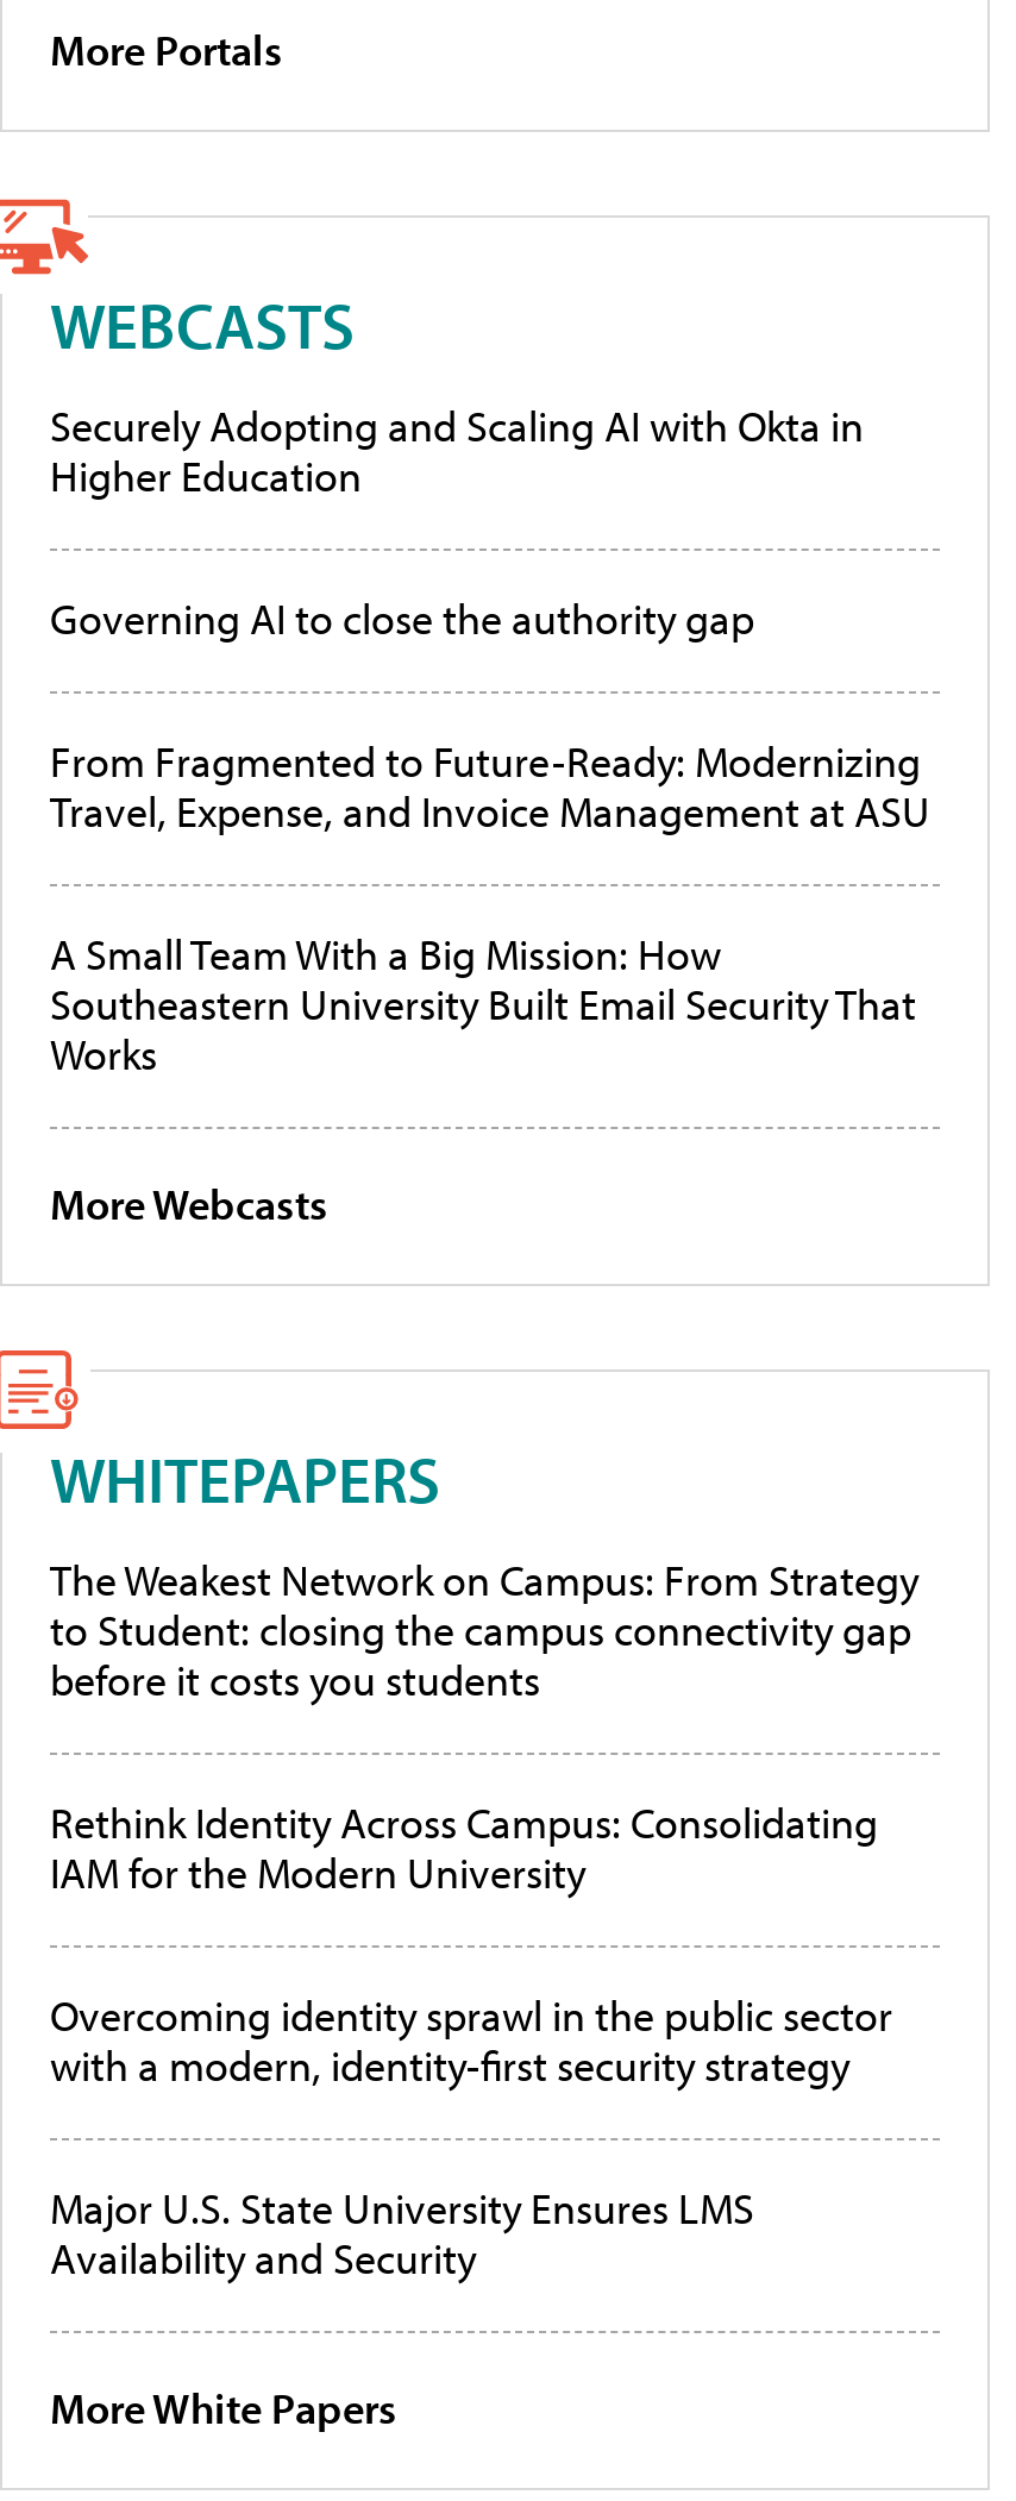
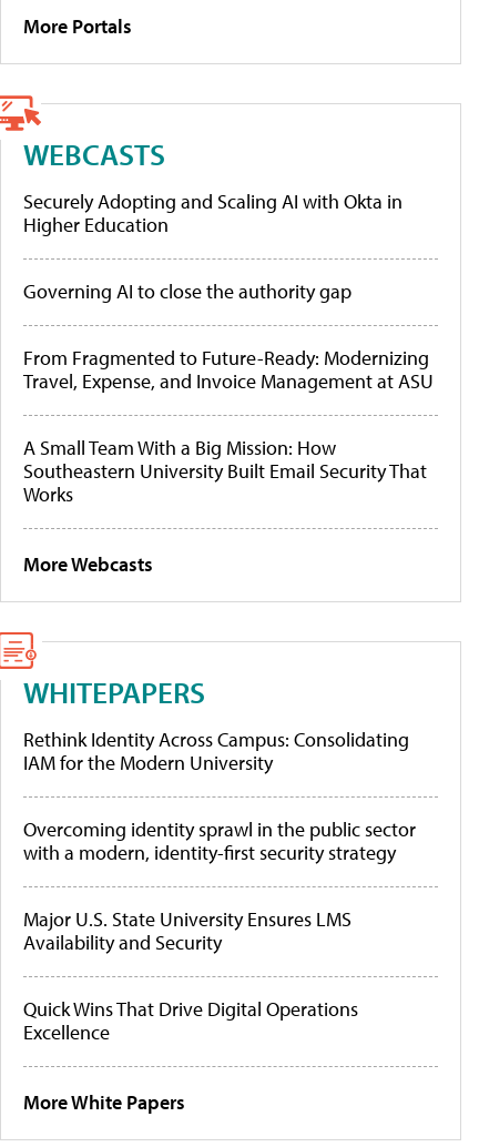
[50,1554,918,1708] The Weakest Network on Campus: From Strategy | to Student: closing the campus connectivity gap | before it costs you students -> none
moved [50,1796,892,2287] -> [23,727,416,956]: Rethink Identity Across Campus: Consolidating | IAM for the Modern University | Overcoming identity sprawl in the public sector | with a modern, identity-first security strategy | Major U.S. State University Ensures LMS | Availability and Security
none -> [23,997,358,1045] Quick Wins That Drive Digital Operations | Excellence

